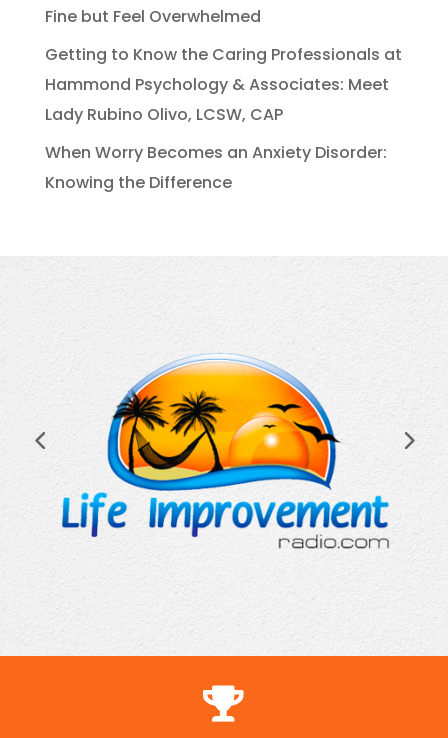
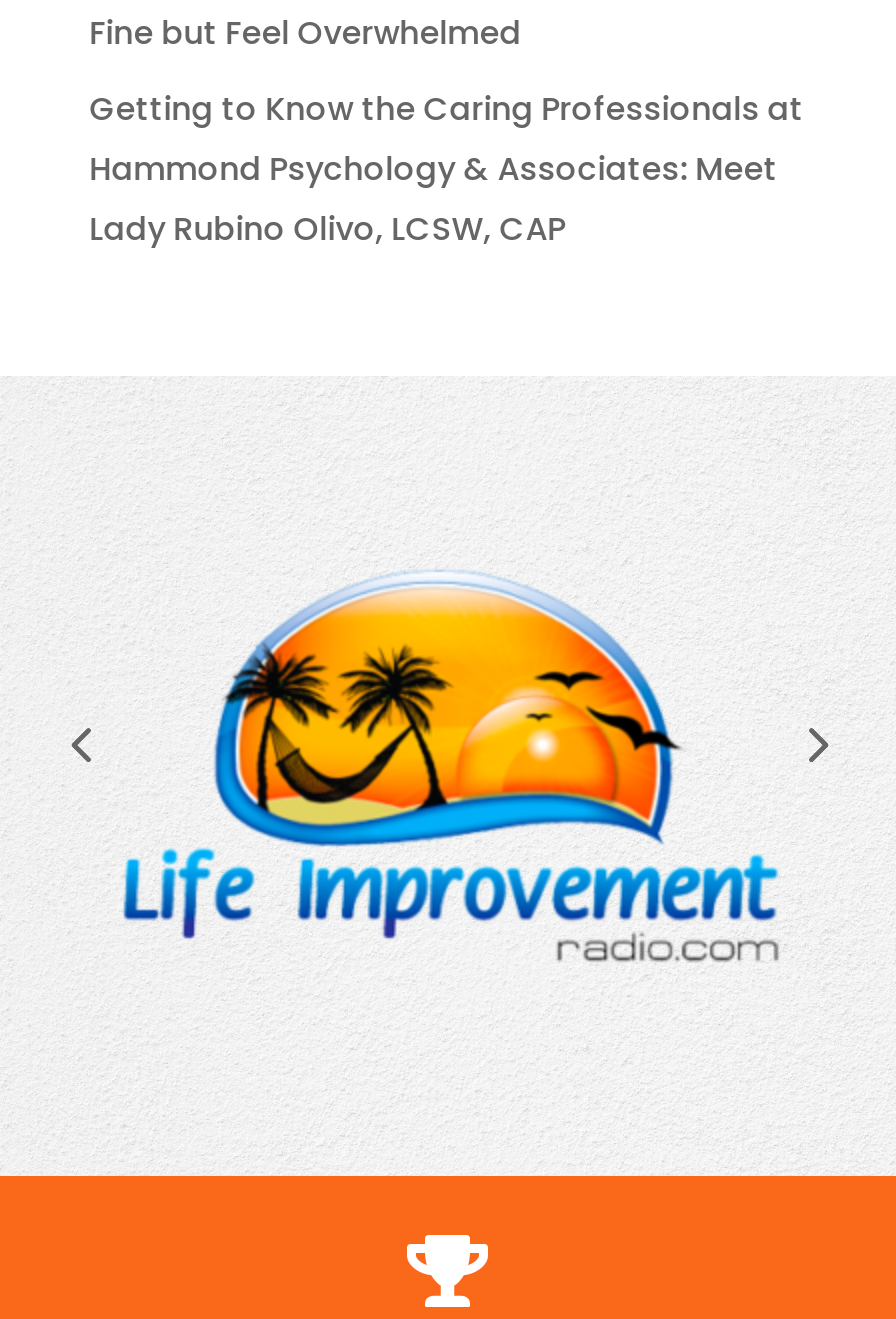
[45,141,387,194] When Worry Becomes an Anxiety Disorder: | Knowing the Difference -> none

